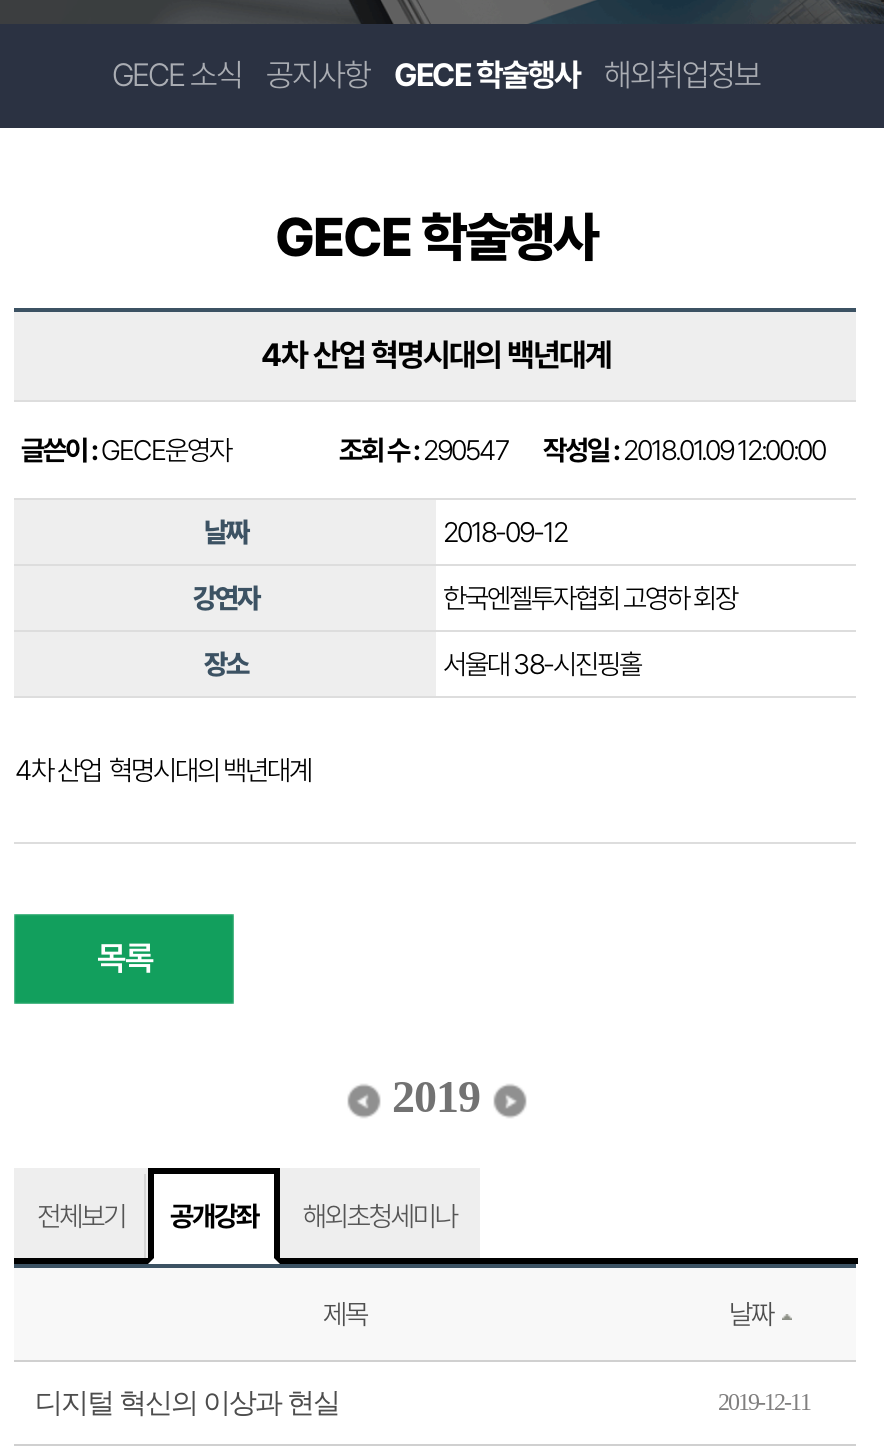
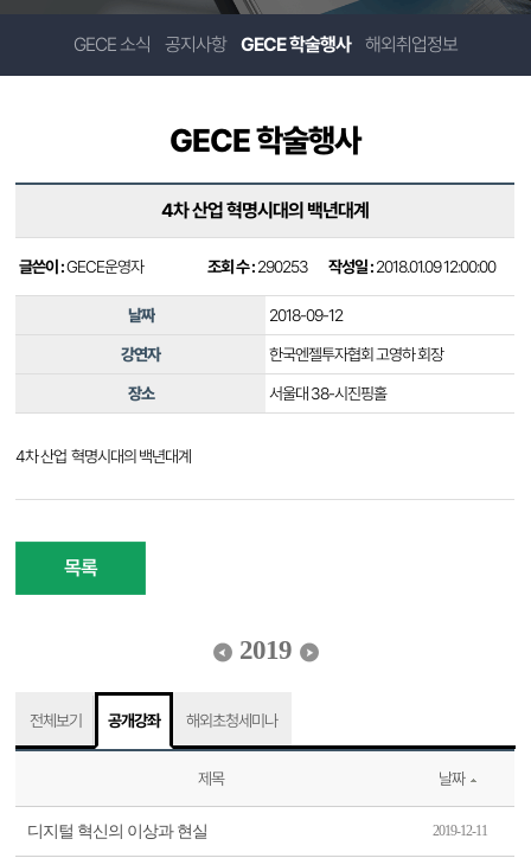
[339,434,825,466] 조회 수 : 290547 작성일 : 2018.01.09 12:00:00 -> [208,257,496,276] 조회 수 : 290253 작성일 : 2018.01.09 12:00:00

